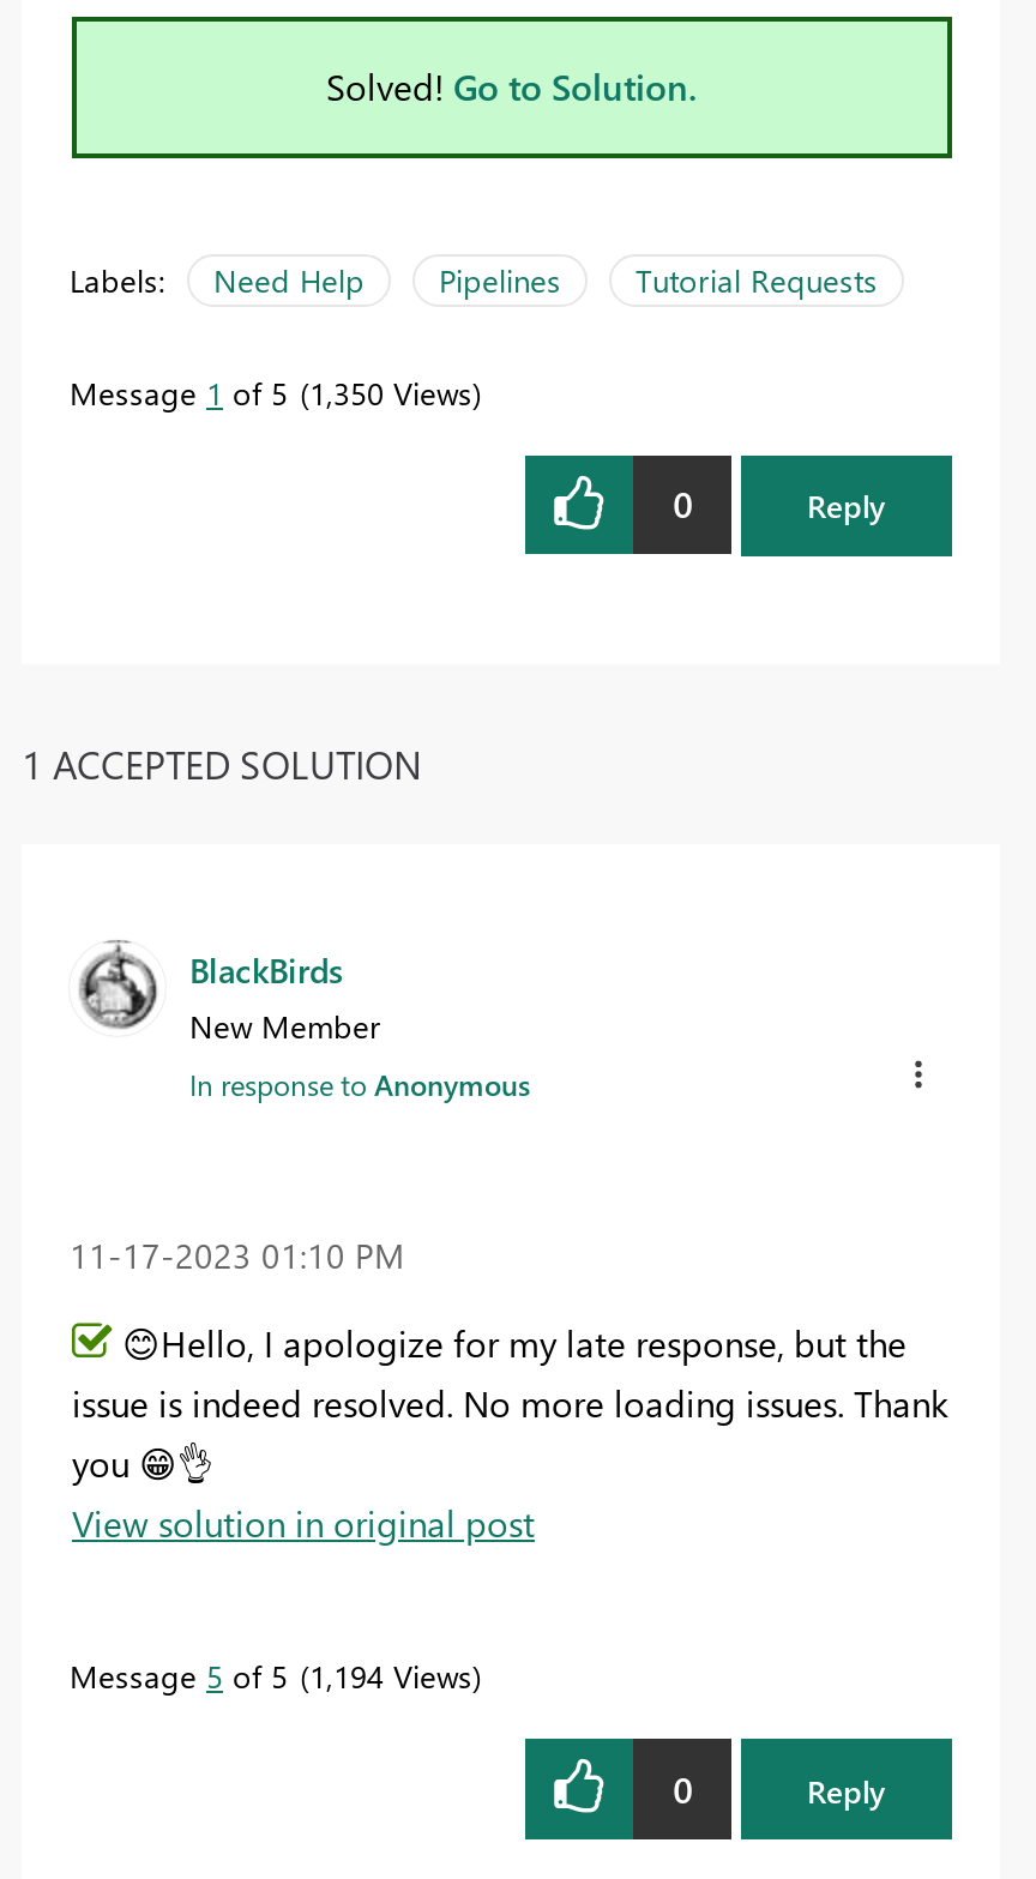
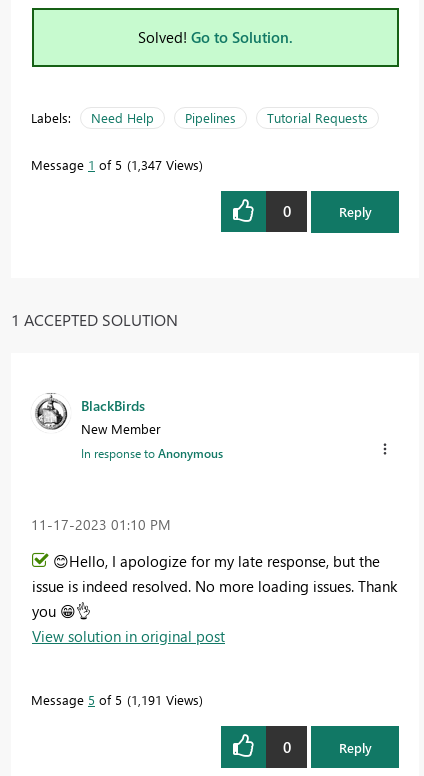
[70,371,472,412] Message 1 of 5 1,350 Views -> [31,156,199,173] Message 1 of 5 1,347 Views
[70,1655,472,1696] Message 5 of 5 1,194 Views -> [31,691,199,708] Message 5 of 5 1,191 Views

